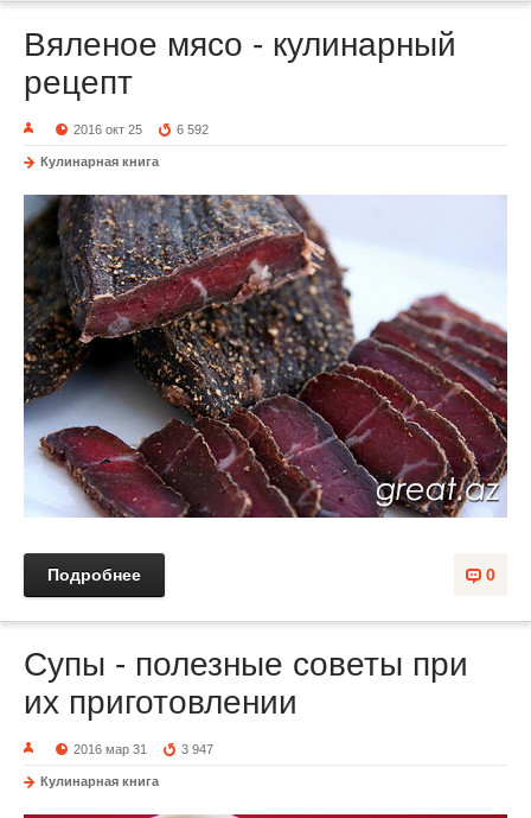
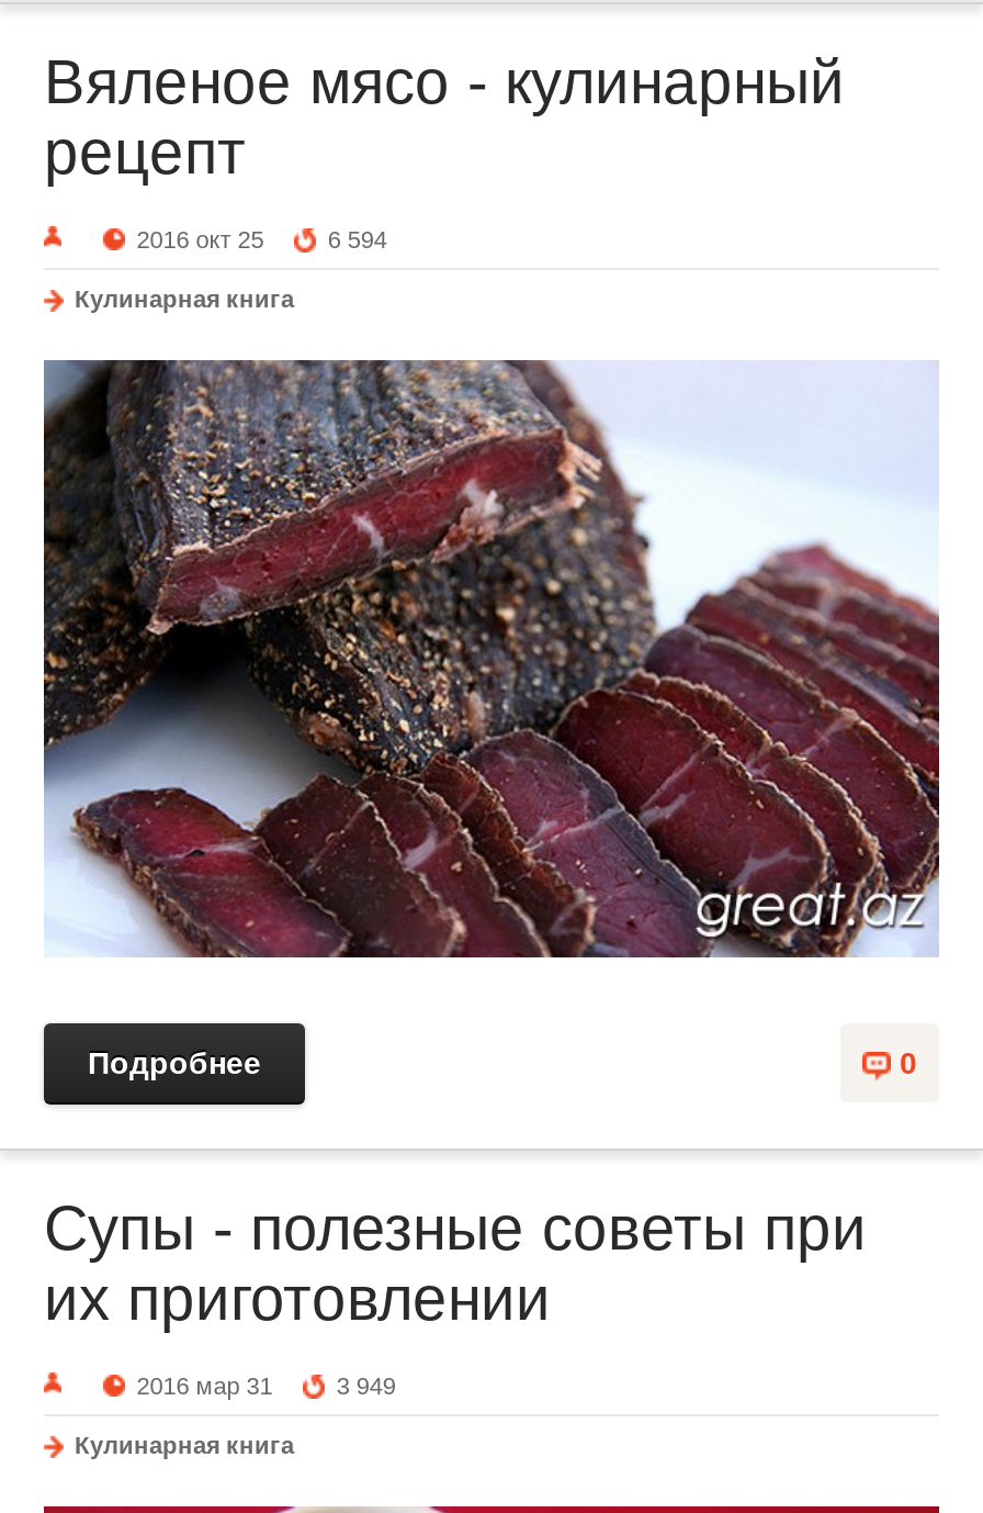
[177,122,209,137] 6 592 -> [328,226,387,253] 6 594
[182,742,214,756] 3 947 -> [337,1372,396,1399] 3 949

